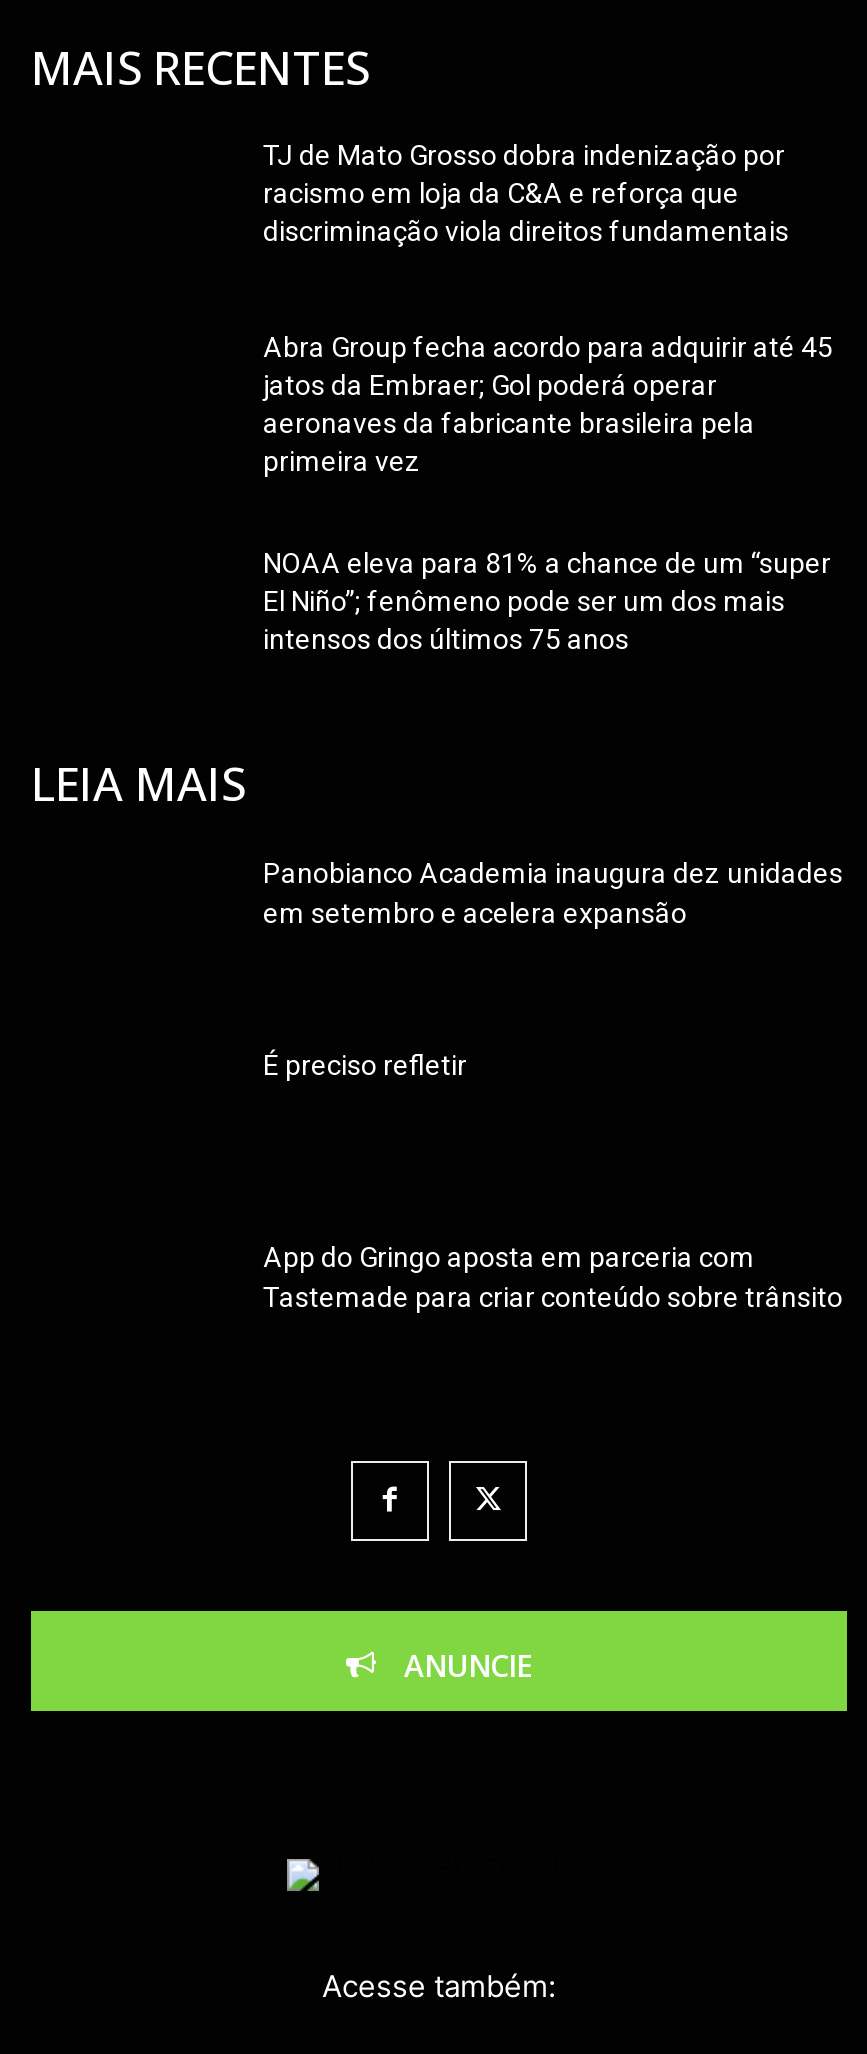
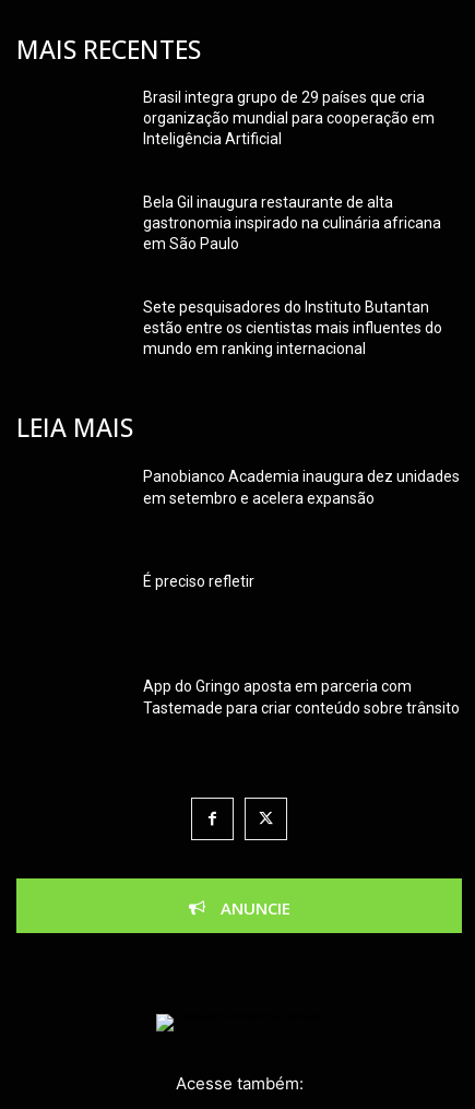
[263,140,789,248] TJ de Mato Grosso dobra indenização por | racismo em loja da C&A e reforça que | discriminação viola direitos fundamentais -> [143,88,435,147] Brasil integra grupo de 29 países que cria | organização mundial para cooperação em | Inteligência Artificial
[263,332,833,478] Abra Group fecha acordo para adquirir até 45 | jatos da Embraer; Gol poderá operar | aeronaves da fabricante brasileira pela | primeira vez -> [143,193,441,252] Bela Gil inaugura restaurante de alta | gastronomia inspirado na culinária africana | em São Paulo
[263,548,831,656] NOAA eleva para 81% a chance de um “super | El Niño”; fenômeno pode ser um dos mais | intensos dos últimos 75 anos -> [143,298,442,357] Sete pesquisadores do Instituto Butantan | estão entre os cientistas mais influentes do | mundo em ranking internacional

